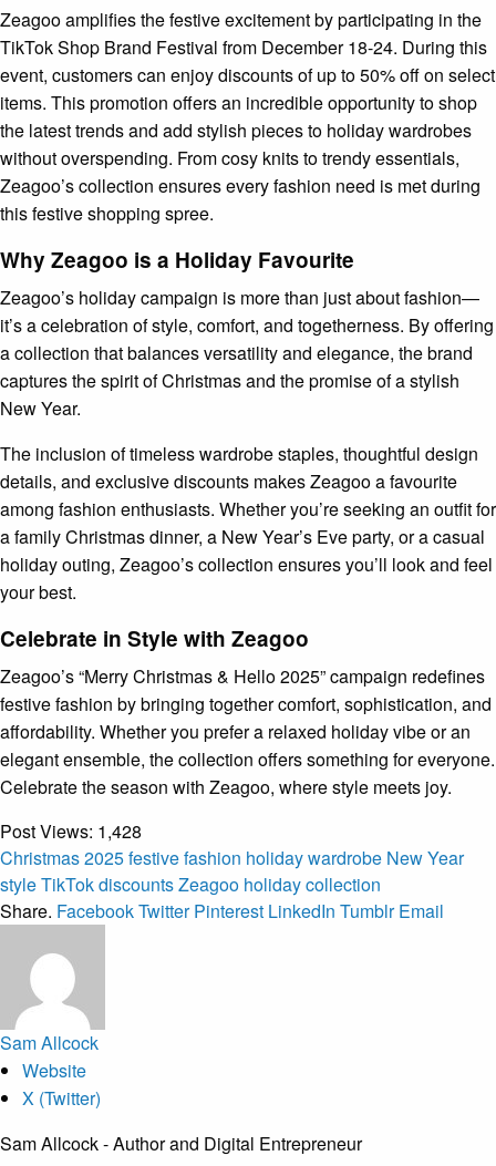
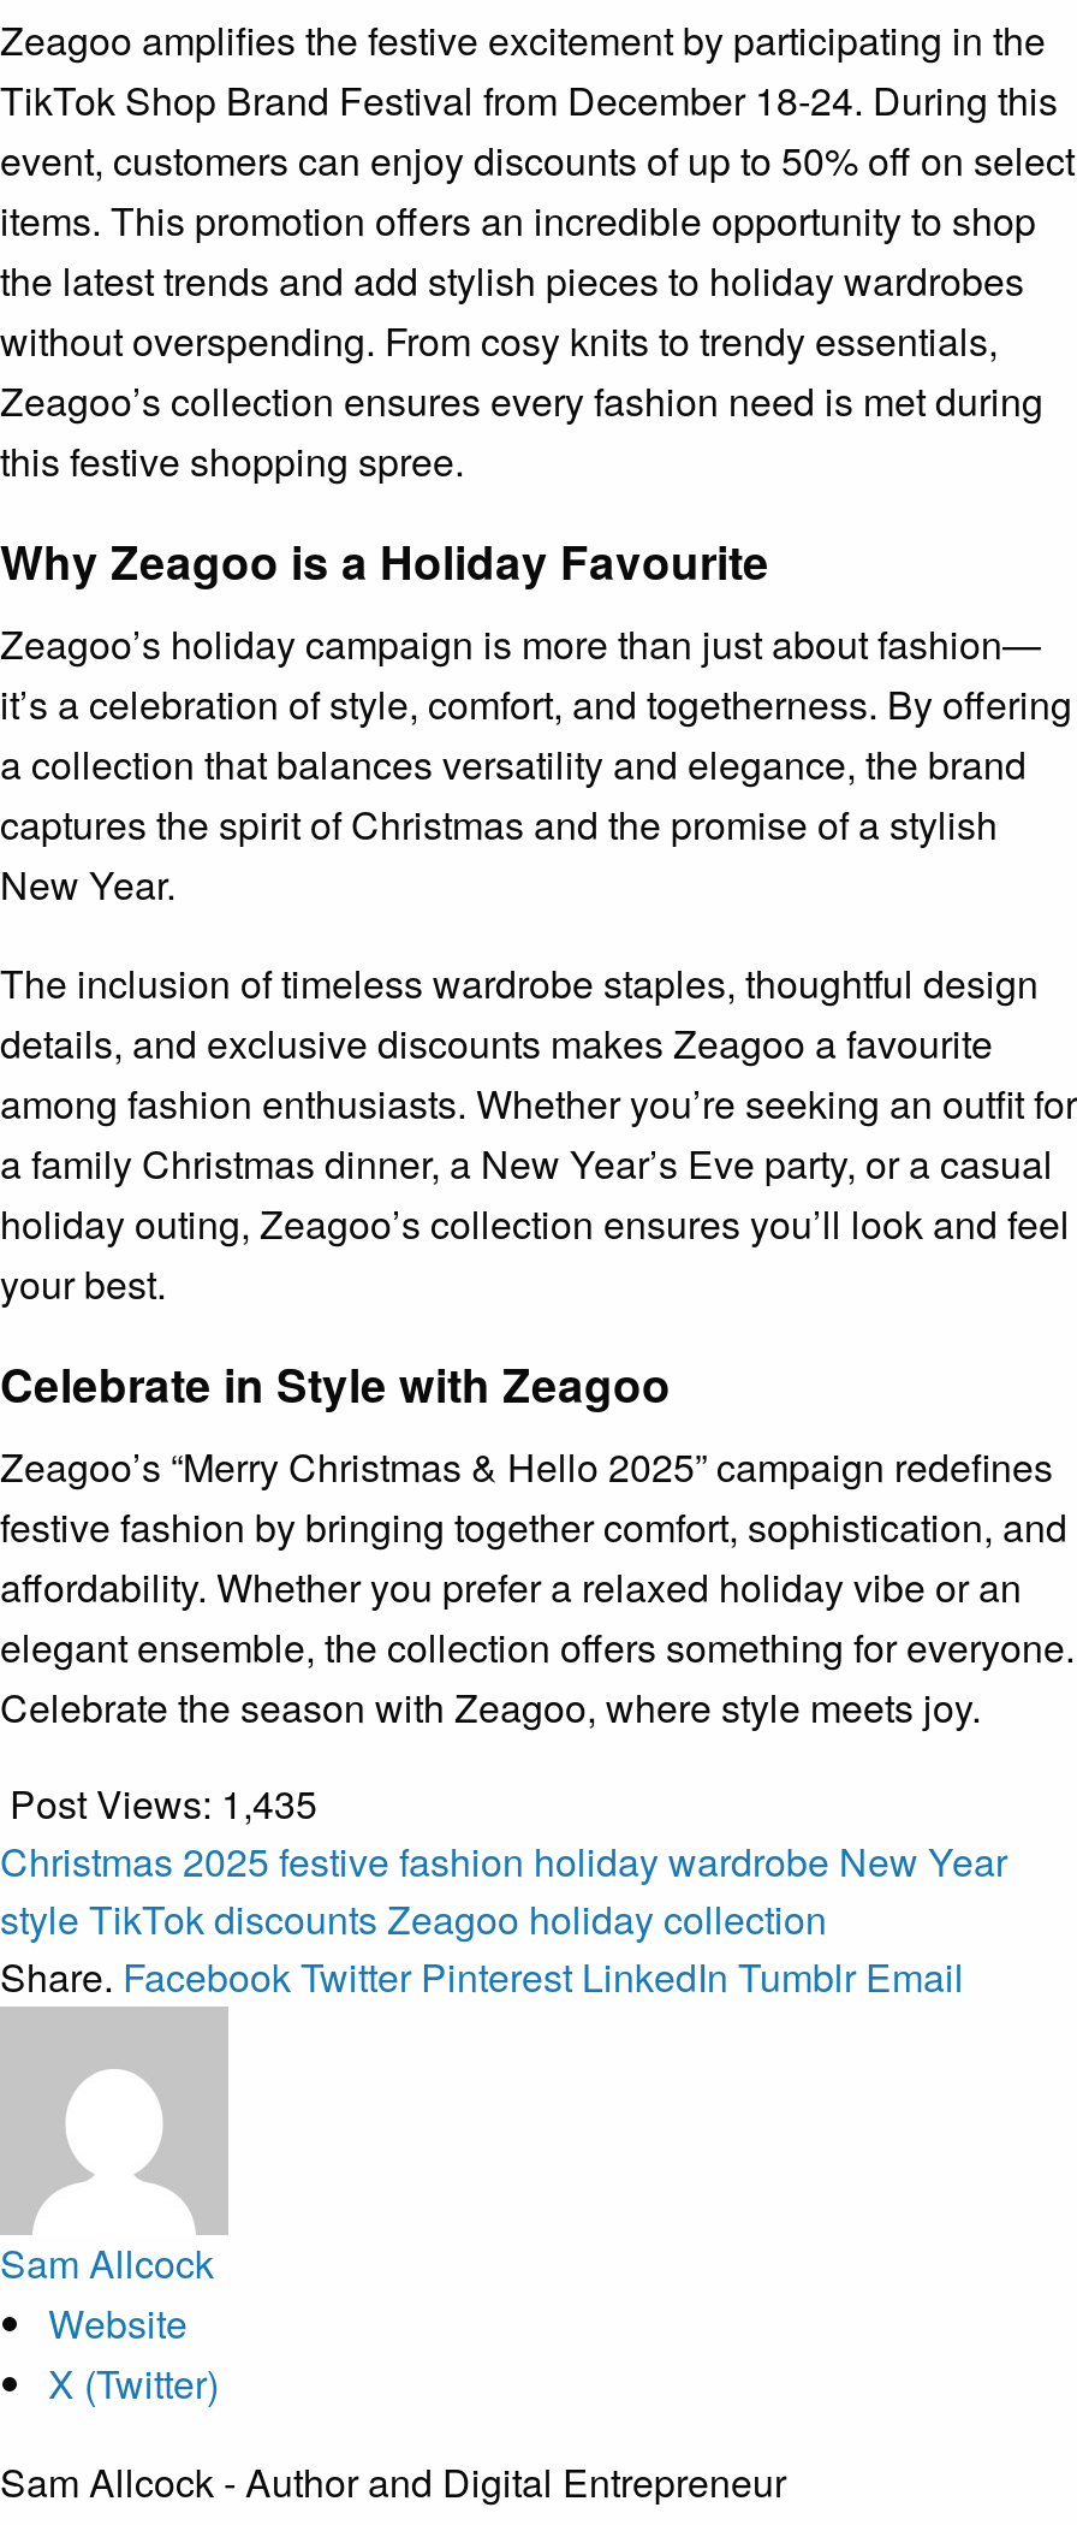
[0,818,142,844] Post Views: 1,428 -> [10,1775,317,1831] Post Views: 1,435

